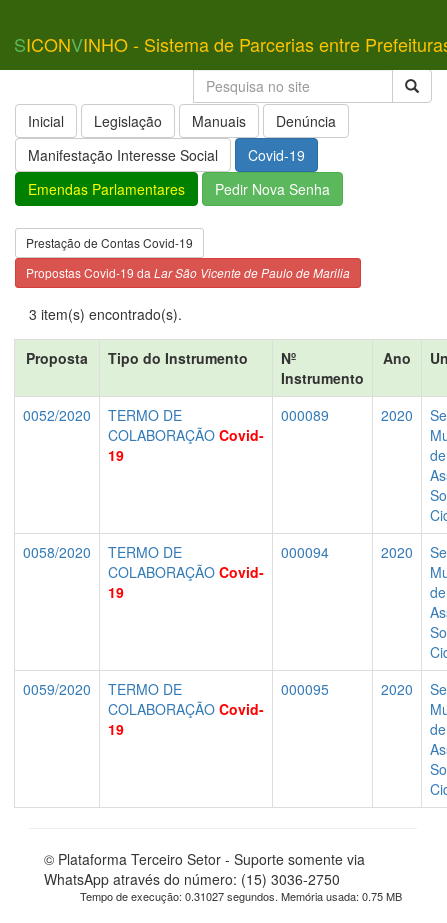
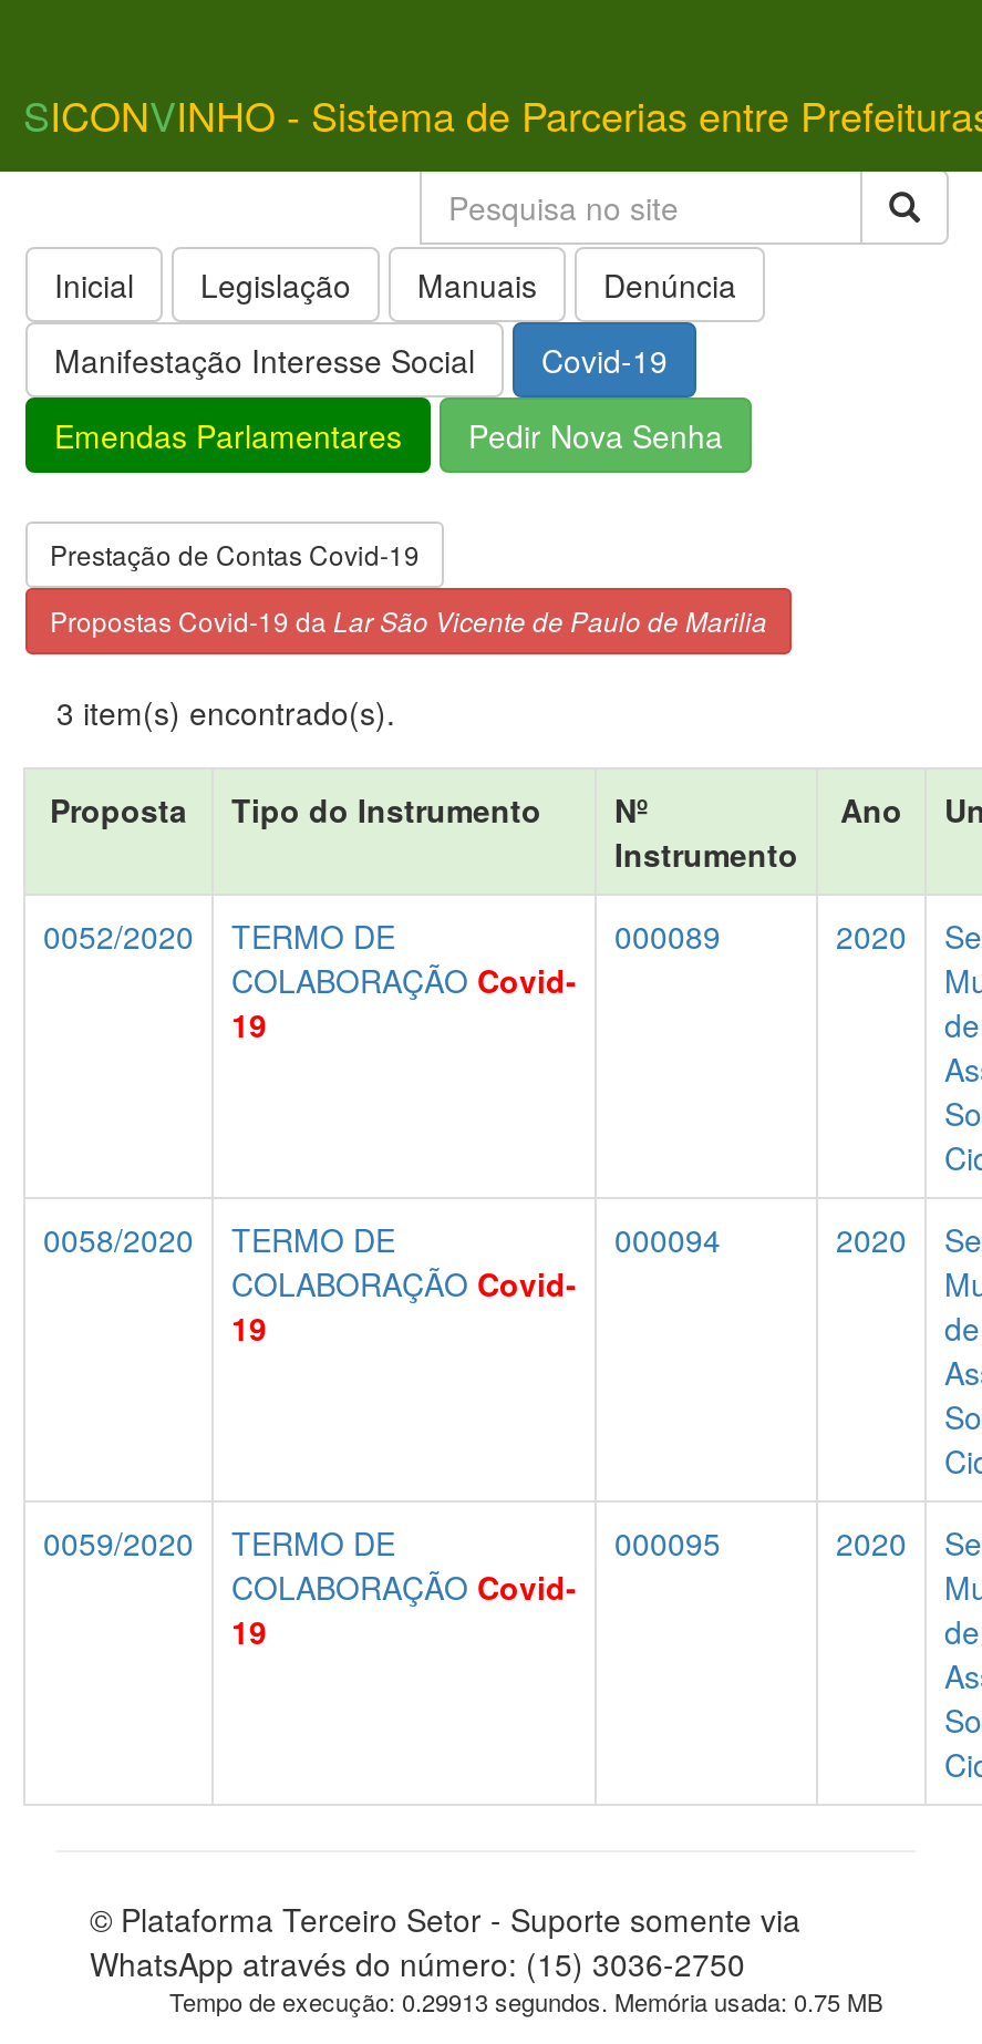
[80,888,402,904] Tempo de execução: 0.31027 segundos. Memória usada: 0.75 MB -> [169,1983,882,2019] Tempo de execução: 0.29913 segundos. Memória usada: 0.75 MB

